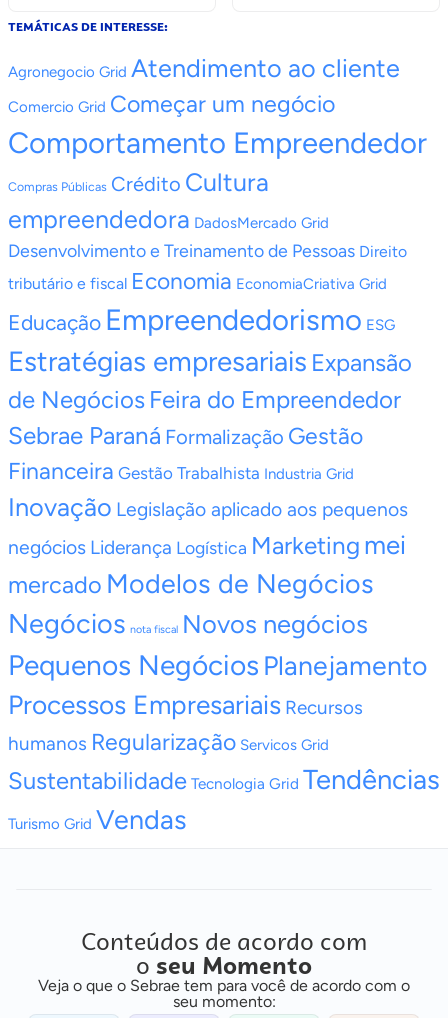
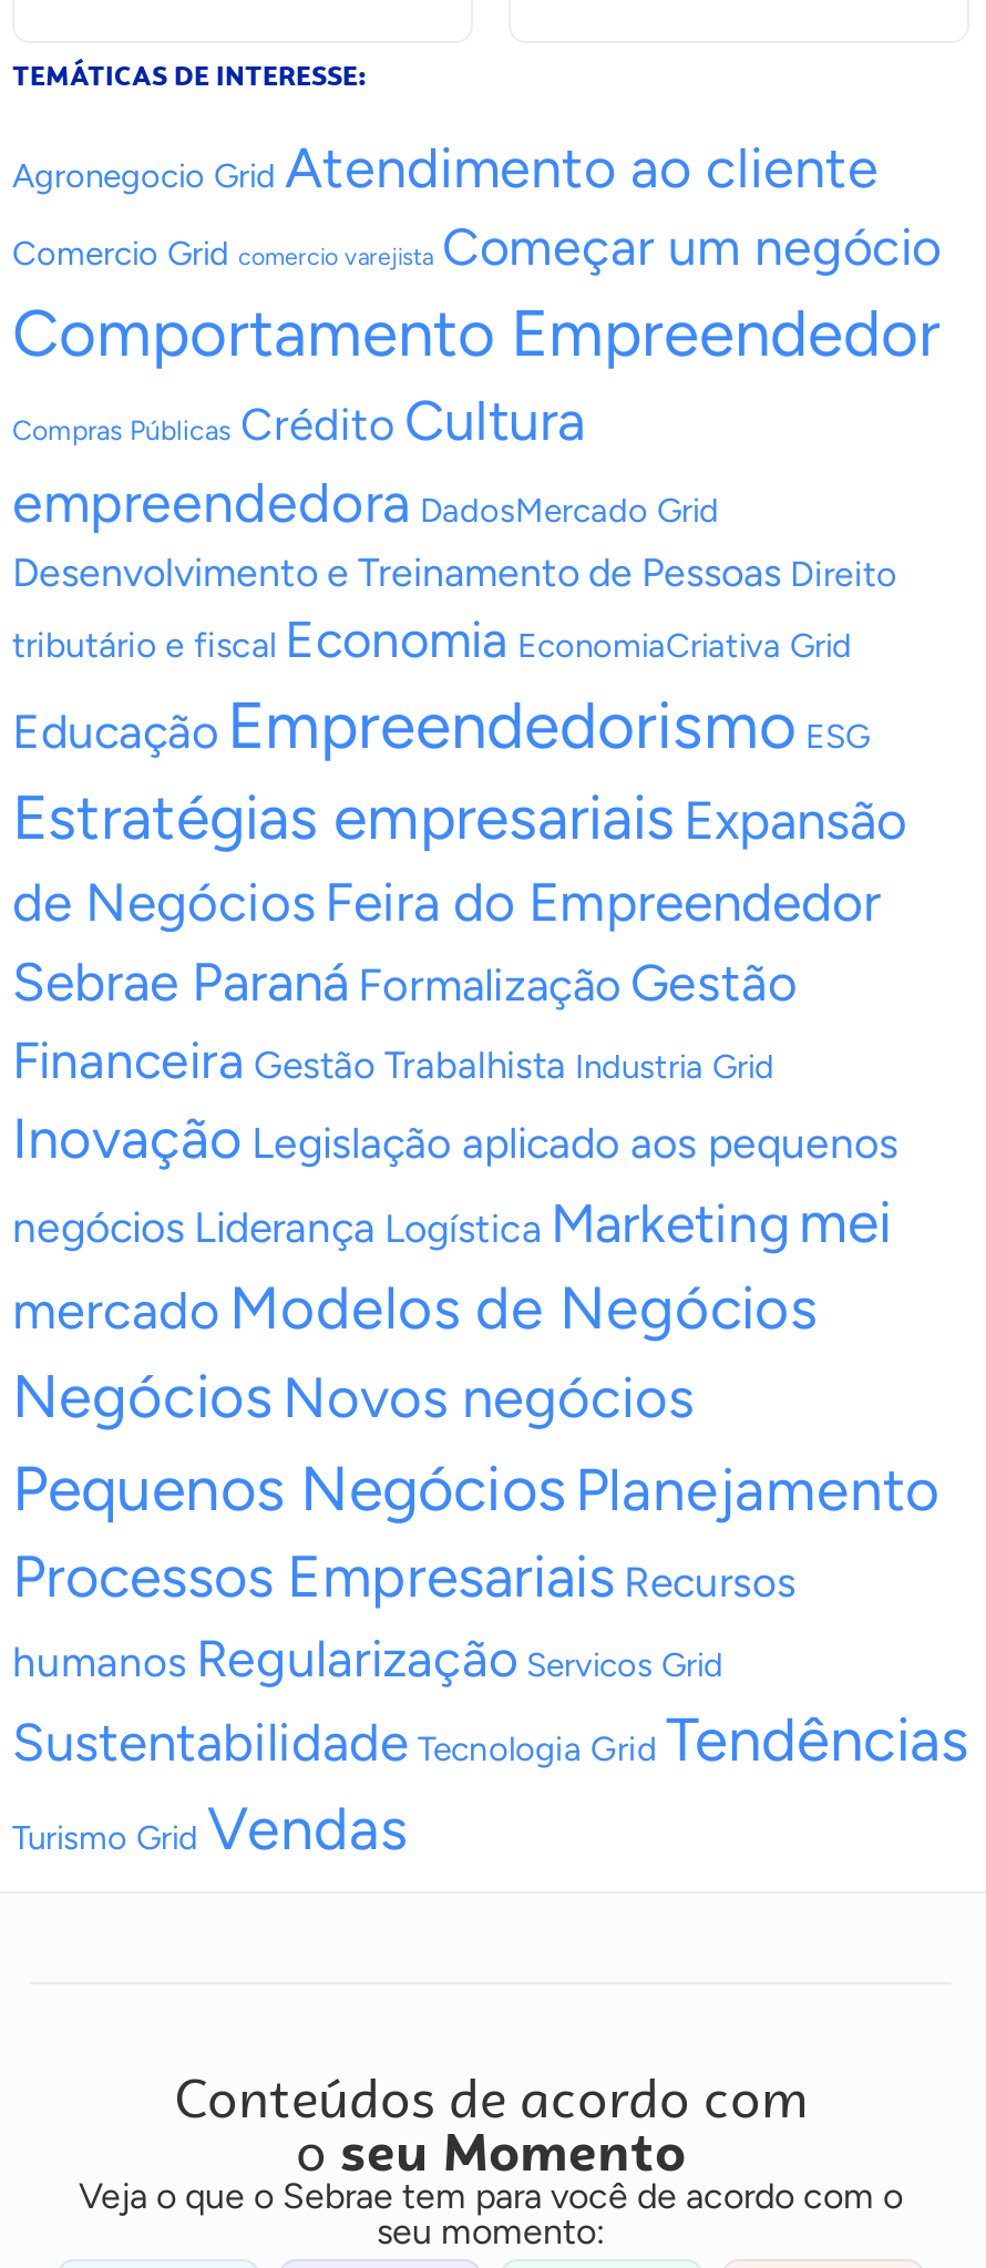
[8,90,335,118] Comercio Grid Começar um negócio -> [12,217,941,279] Comercio Grid comercio varejista Começar um negócio
[8,607,368,640] Negócios nota fiscal Novos negócios -> [12,1360,695,1433] Negócios Novos negócios

